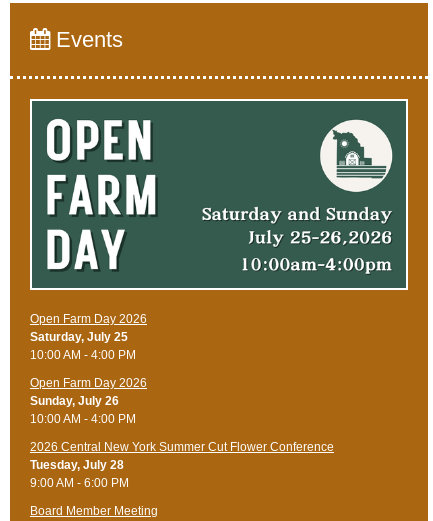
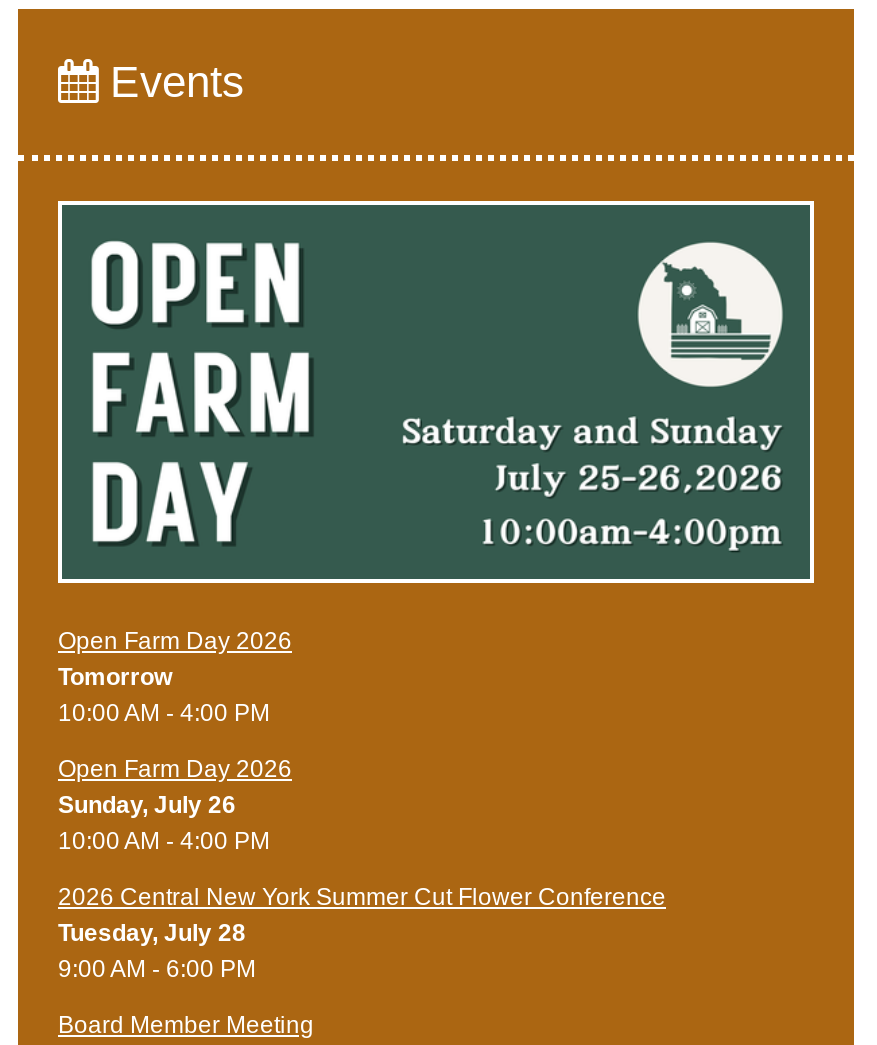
[30,330,128,344] Saturday, July 25 -> [58,664,172,692] Tomorrow

